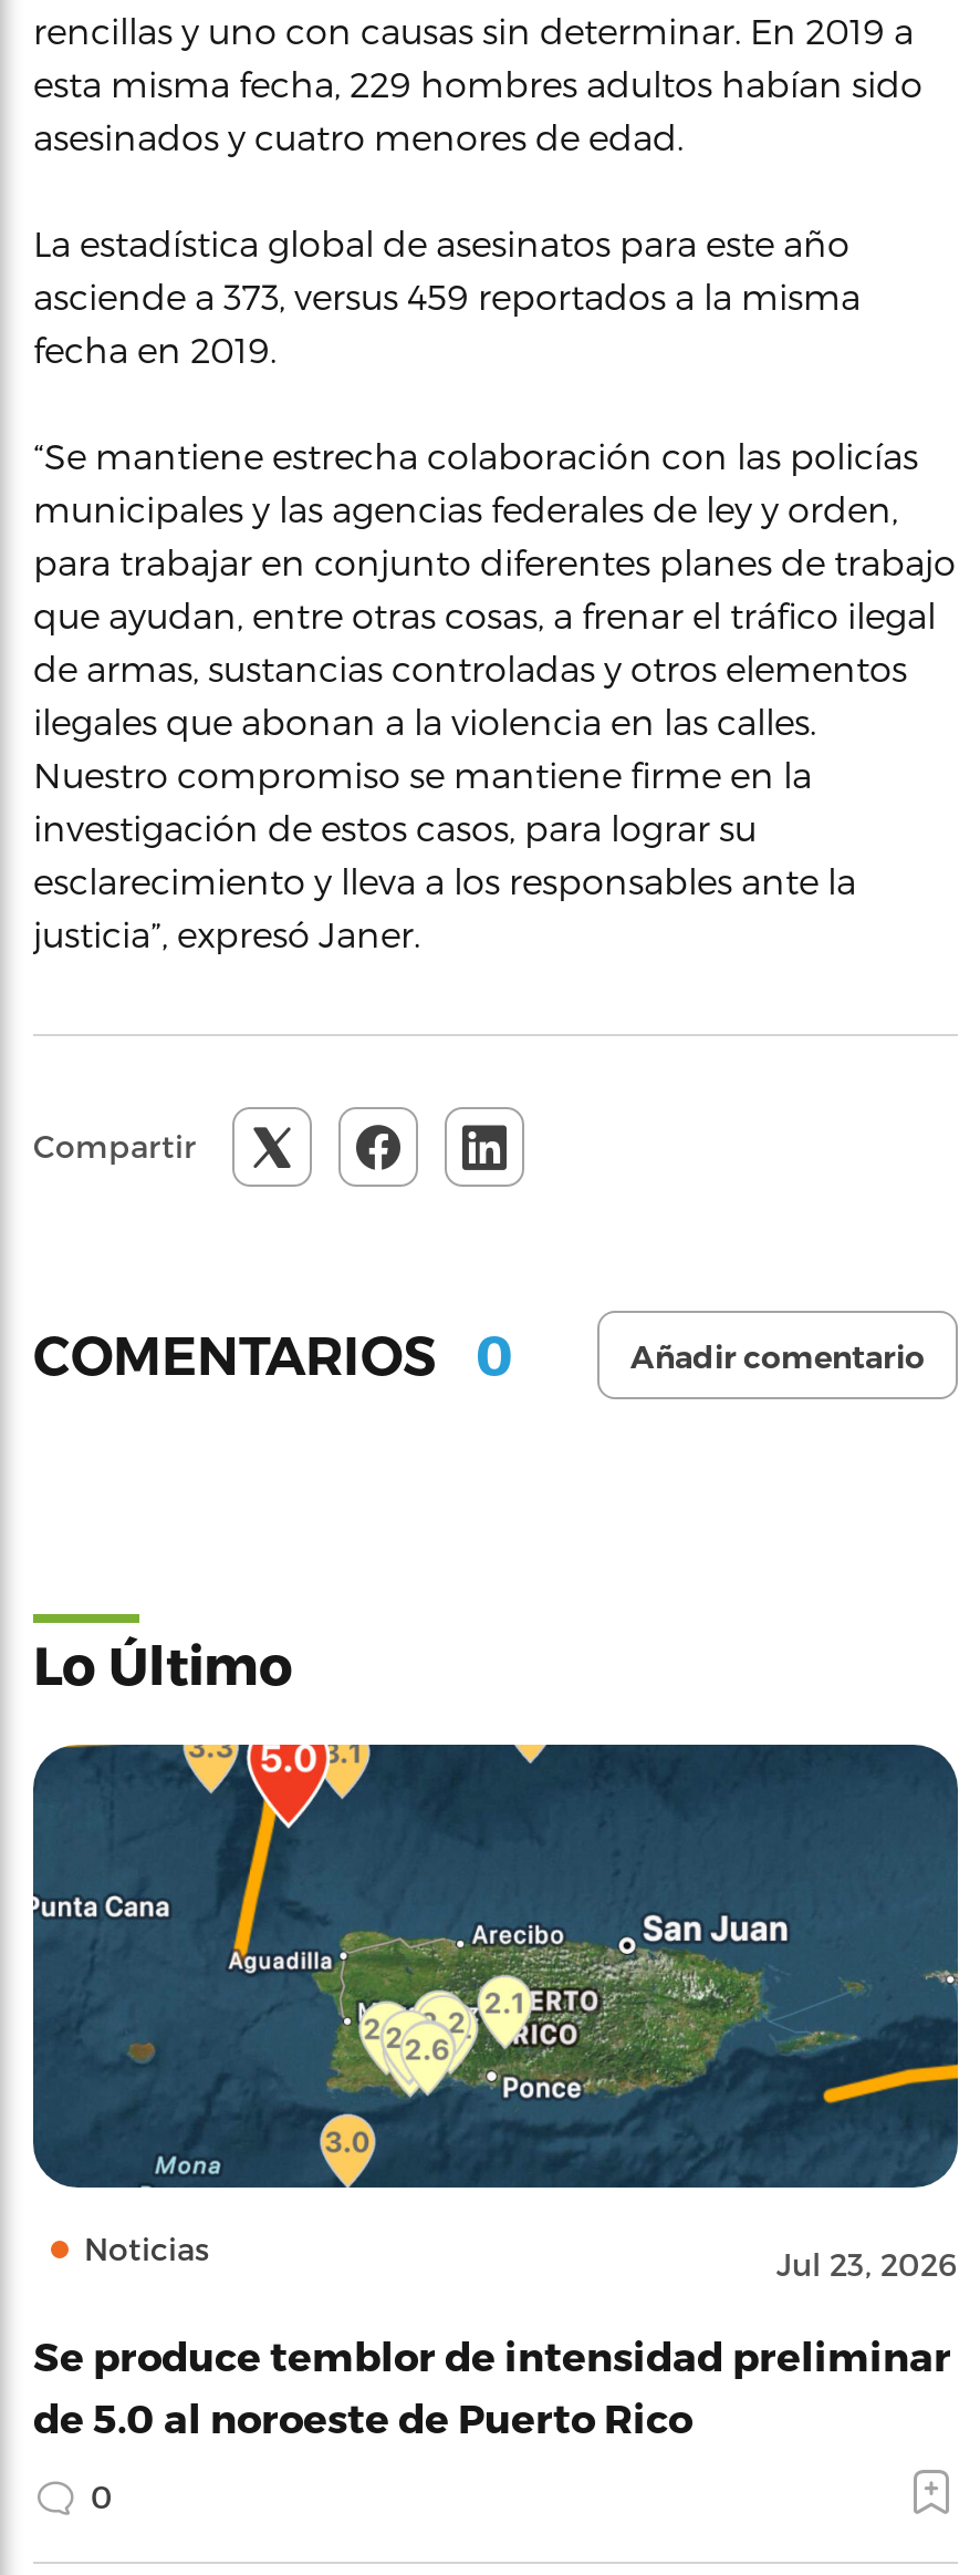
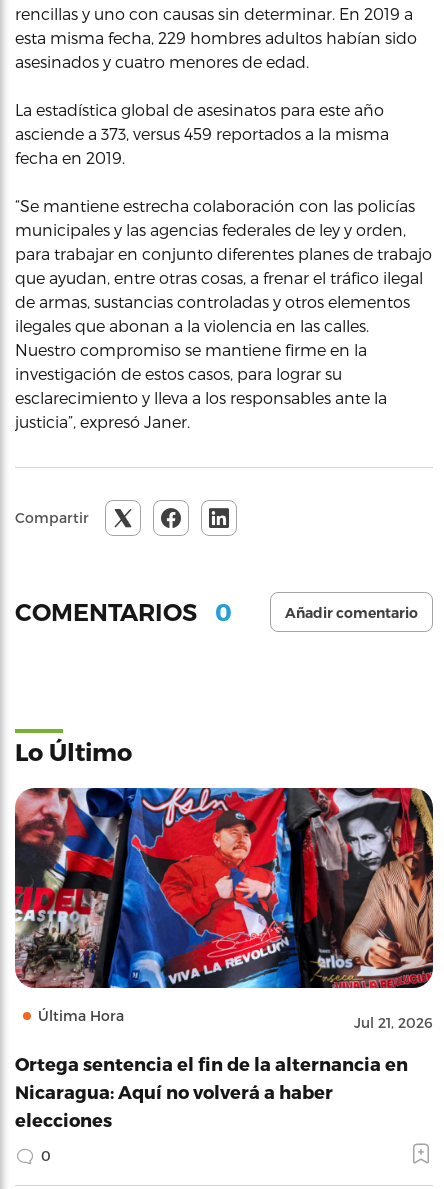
[31,1742,960,2283] [image] | Noticias | Jul 23, 2026 -> [14,787,434,1031] [image] | Última Hora | Jul 21, 2026
[33,2331,951,2440] Se produce temblor de intensidad preliminar | de 5.0 al noroeste de Puerto Rico -> [15,1053,408,1130] Ortega sentencia el fin de la alternancia en | Nicaragua: Aquí no volverá a haber | elecciones

